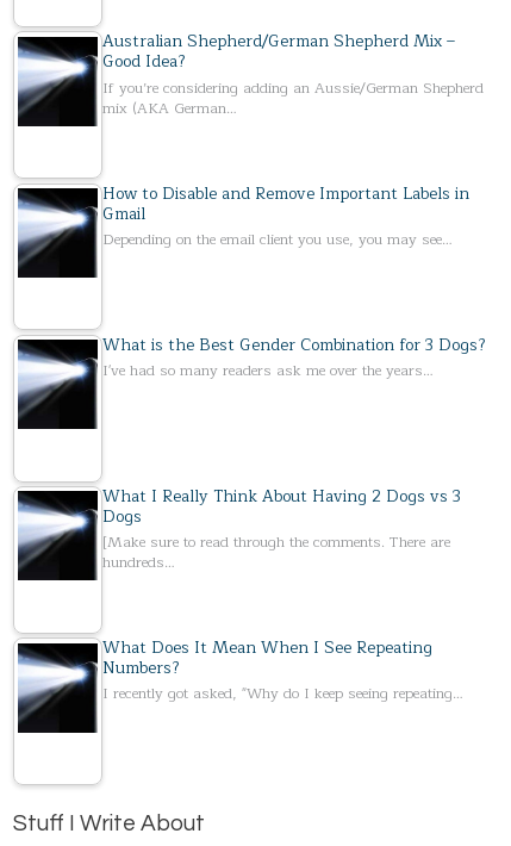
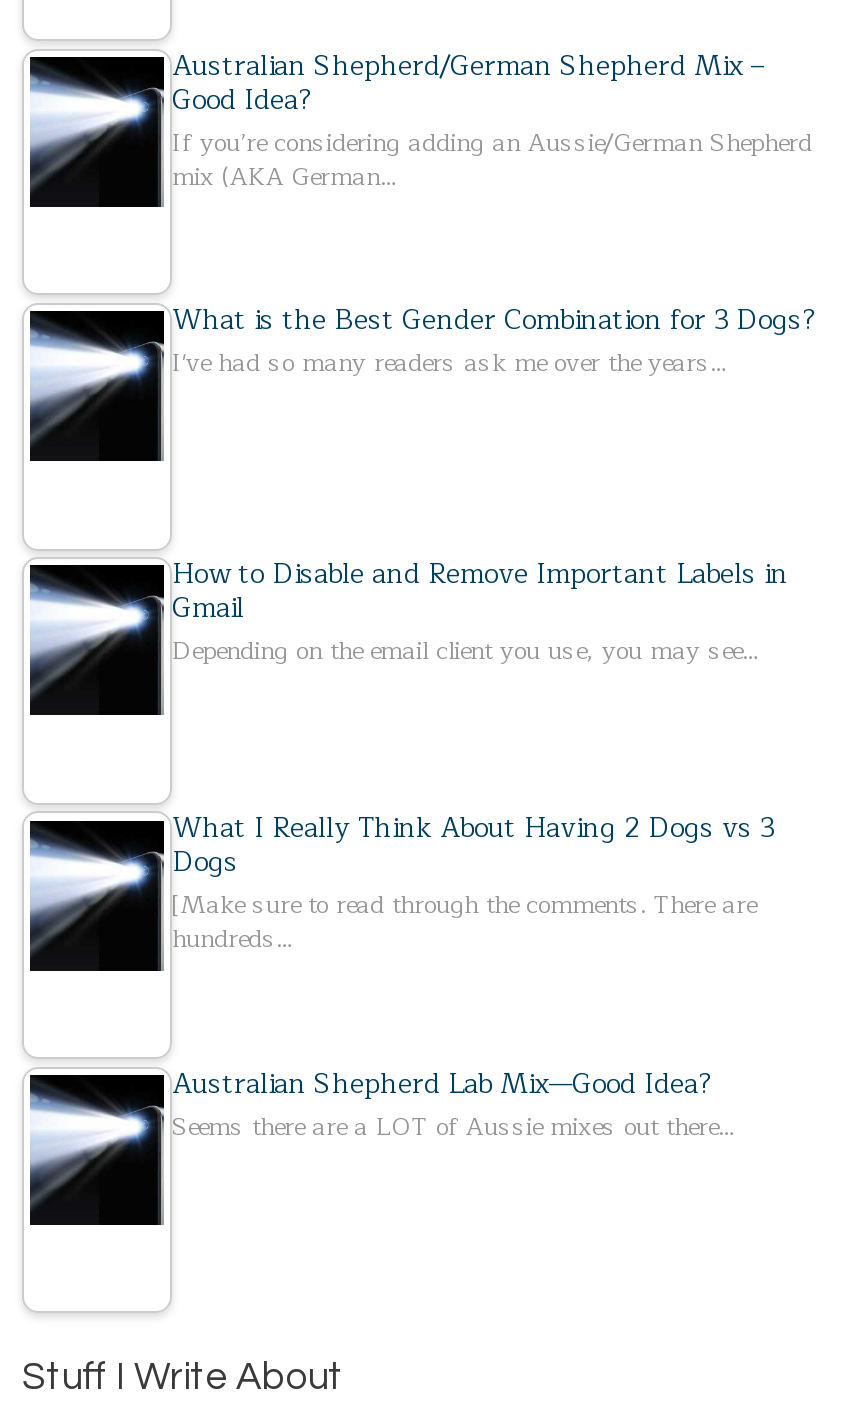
moved [15,39,99,113] -> [26,316,166,440]: [image]
moved [15,179,469,265] -> [26,552,788,694]: [image] | How to Disable and Remove Important Labels in | Gmail | Depending on the email client you use, you may see…
moved [102,331,486,382] -> [172,297,816,383]: What is the Best Gender Combination for 3 Dogs? | I've had so many readers ask me over the years…
[102,634,463,706] What Does It Mean When I See Repeating | Numbers? | I recently got asked, "Why do I keep seeing repeating… -> [172,1060,736,1147] Australian Shepherd Lab Mix—Good Idea? | Seems there are a LOT of Aussie mixes out there…

